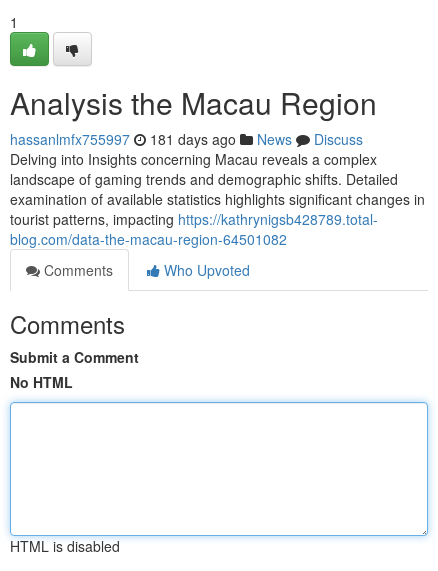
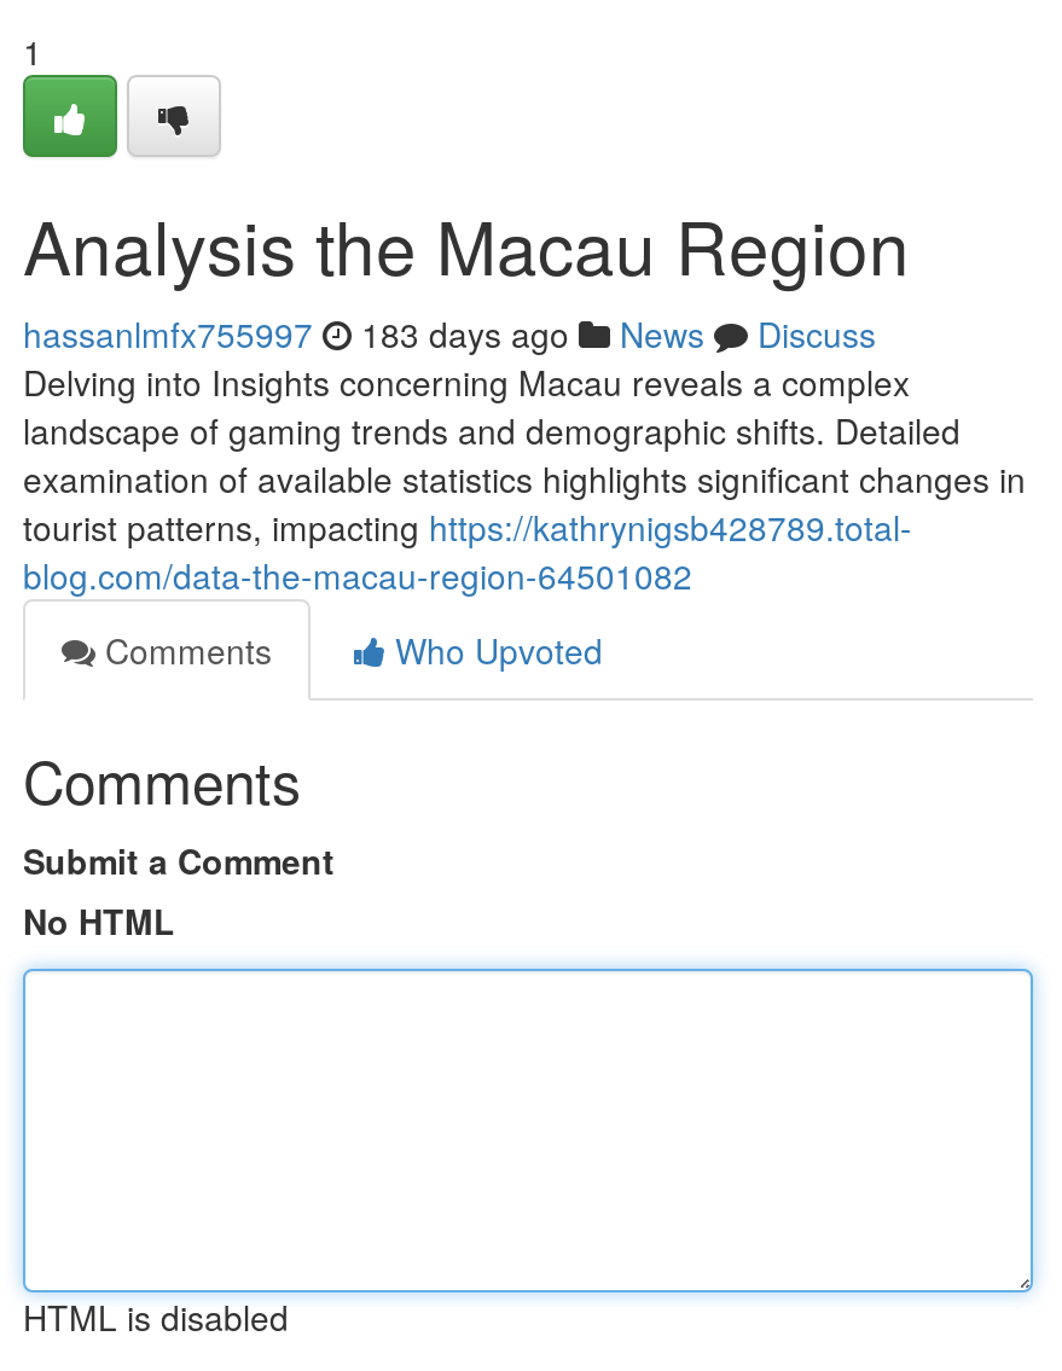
[10,129,363,149] hassanlmfx755997 181 days ago News Discuss -> [23,309,876,358] hassanlmfx755997 183 days ago News Discuss

